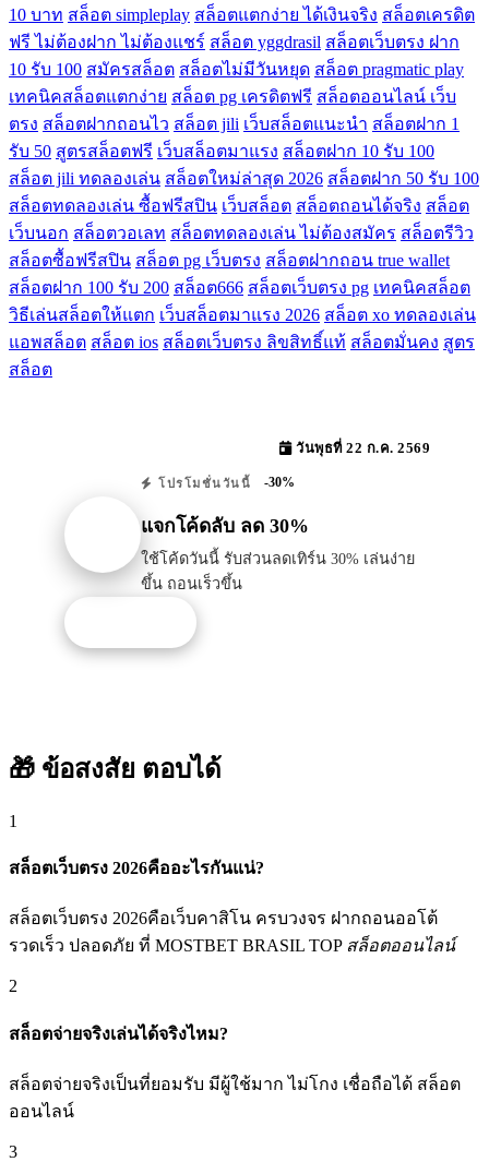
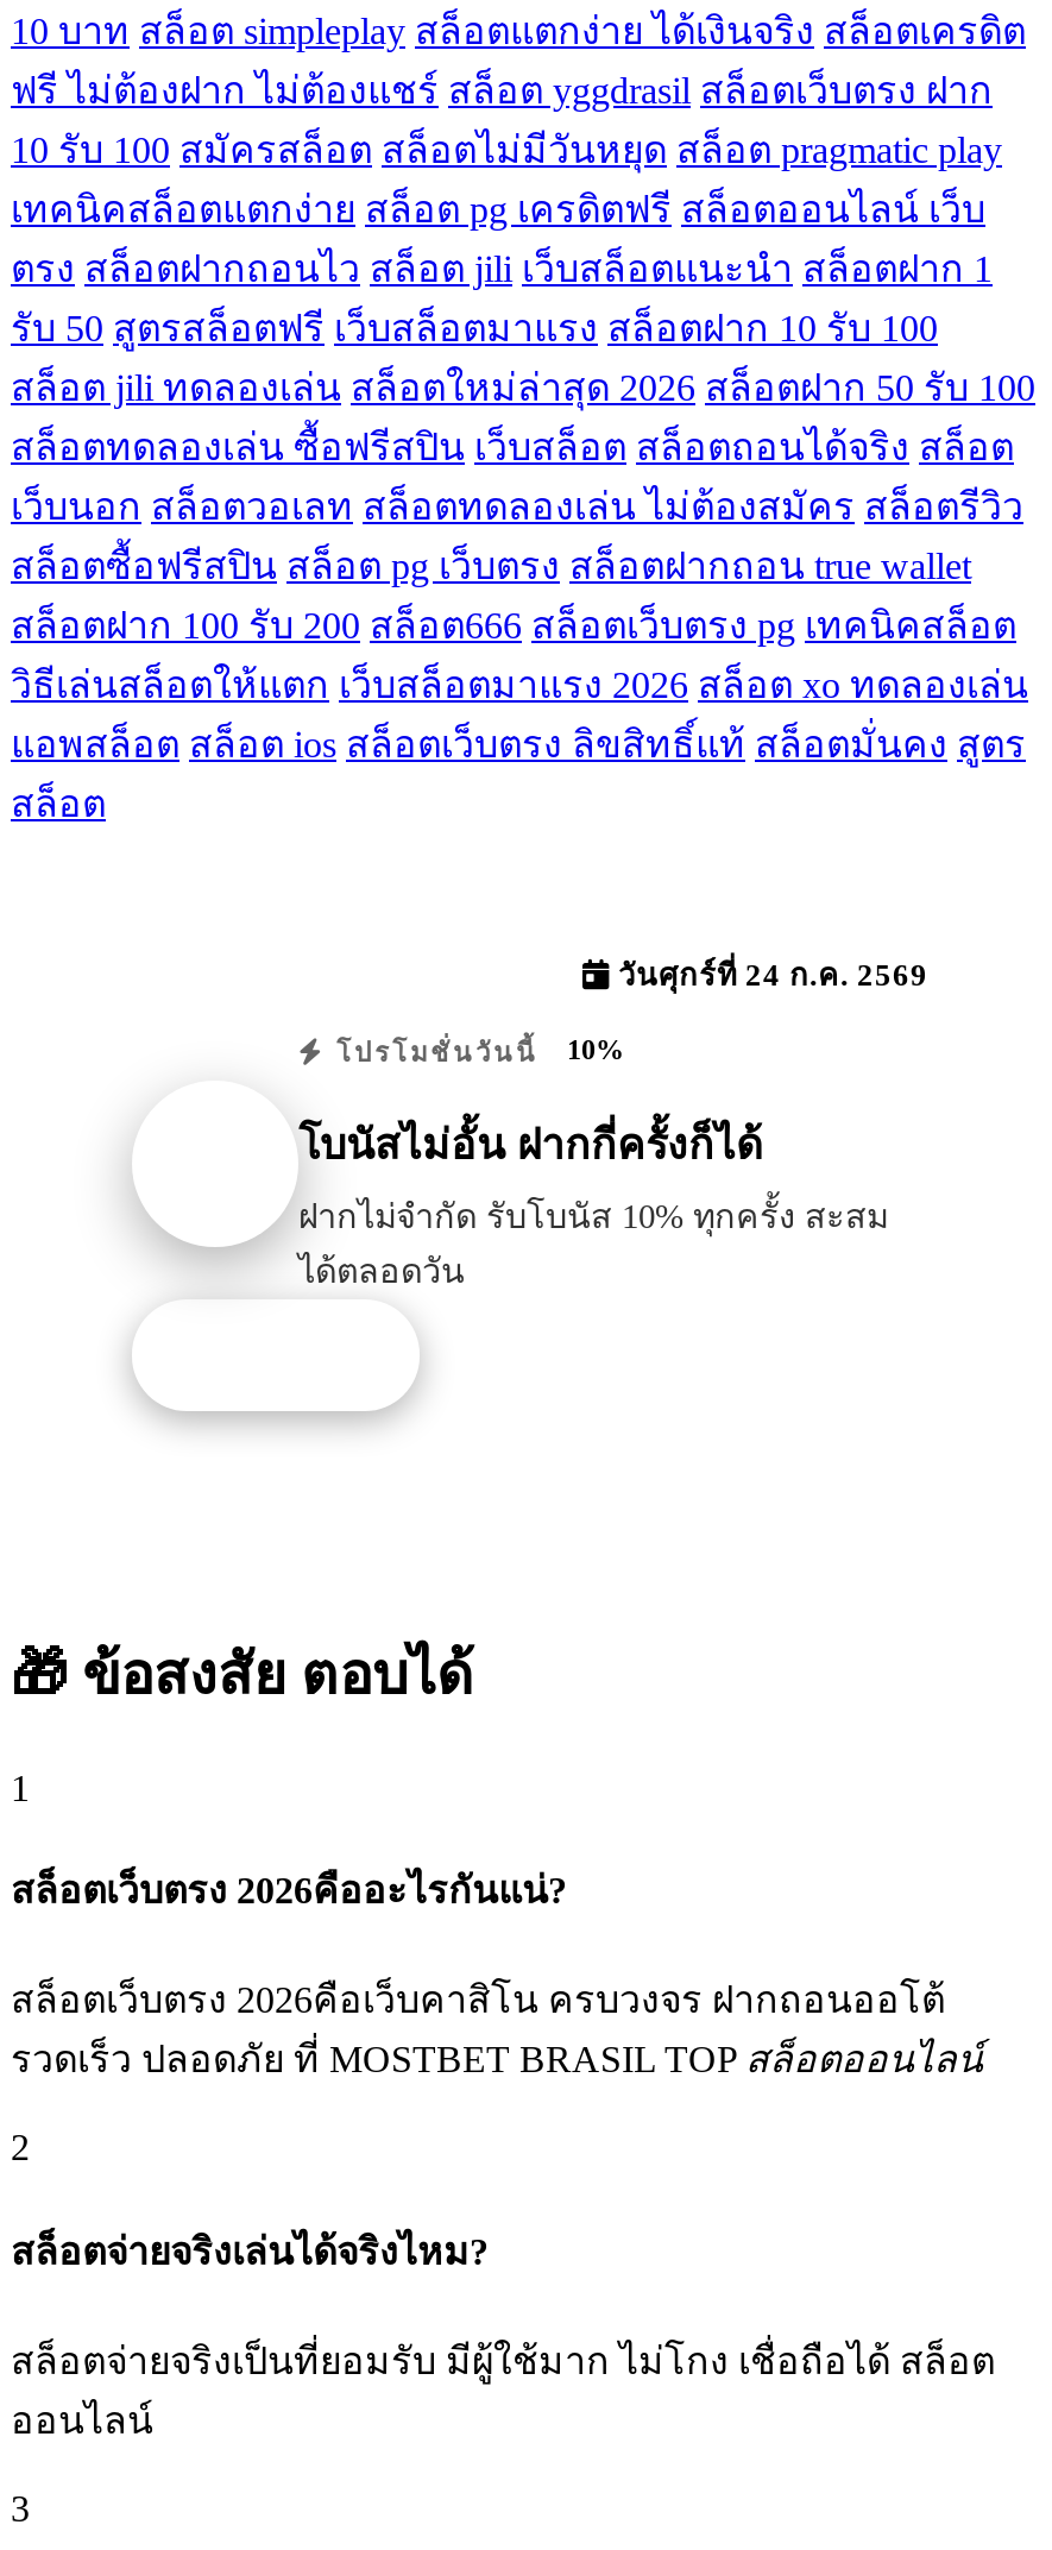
[292,441,430,457] วันพุธที่ 22 ก.ค. 2569 -> [610,961,928,994] วันศุกร์ที่ 24 ก.ค. 2569
[153,475,295,490] โปรโมชั่นวันนี้ -30% -> [326,1034,624,1068] โปรโมชั่นวันนี้ 10%
[141,515,309,537] แจกโค้ดลับ ลด 30% -> [298,1121,762,1169] โบนัสไม่อั้น ฝากกี่ครั้งก็ได้
[141,550,415,593] ใช้โค้ดวันนี้ รับส่วนลดเทิร์น 30% เล่นง่าย | ขึ้น ถอนเร็วขึ้น -> [298,1197,888,1290] ฝากไม่จำกัด รับโบนัส 10% ทุกครั้ง สะสม | ได้ตลอดวัน

